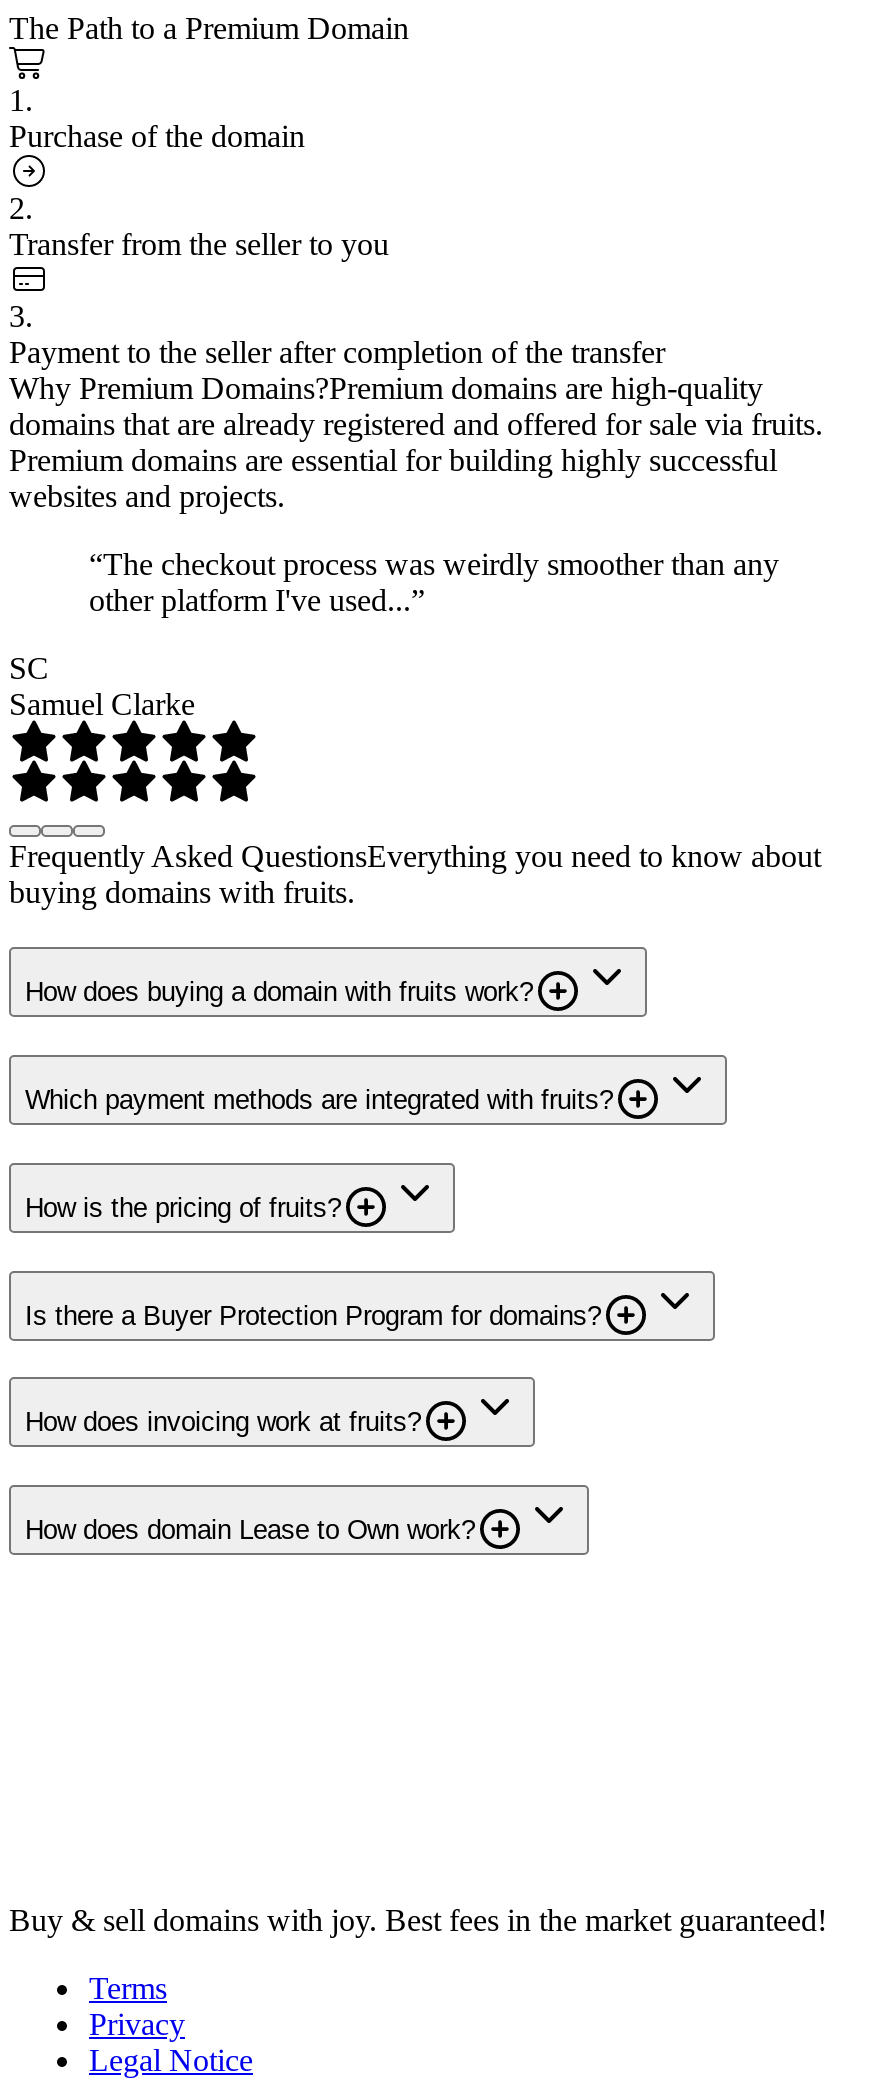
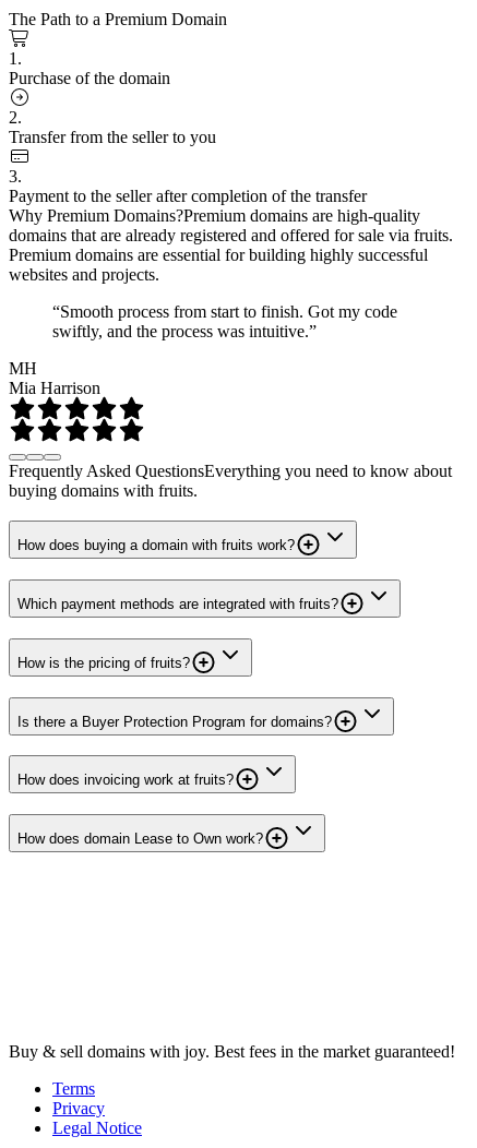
[89,546,779,616] “The checkout process was weirdly smoother than any | other platform I've used...” -> [52,302,397,340] “Smooth process from start to finish. Got my code | swiftly, and the process was intuitive.”
[9,650,195,720] SC | Samuel Clarke -> [9,359,100,397] MH | Mia Harrison

